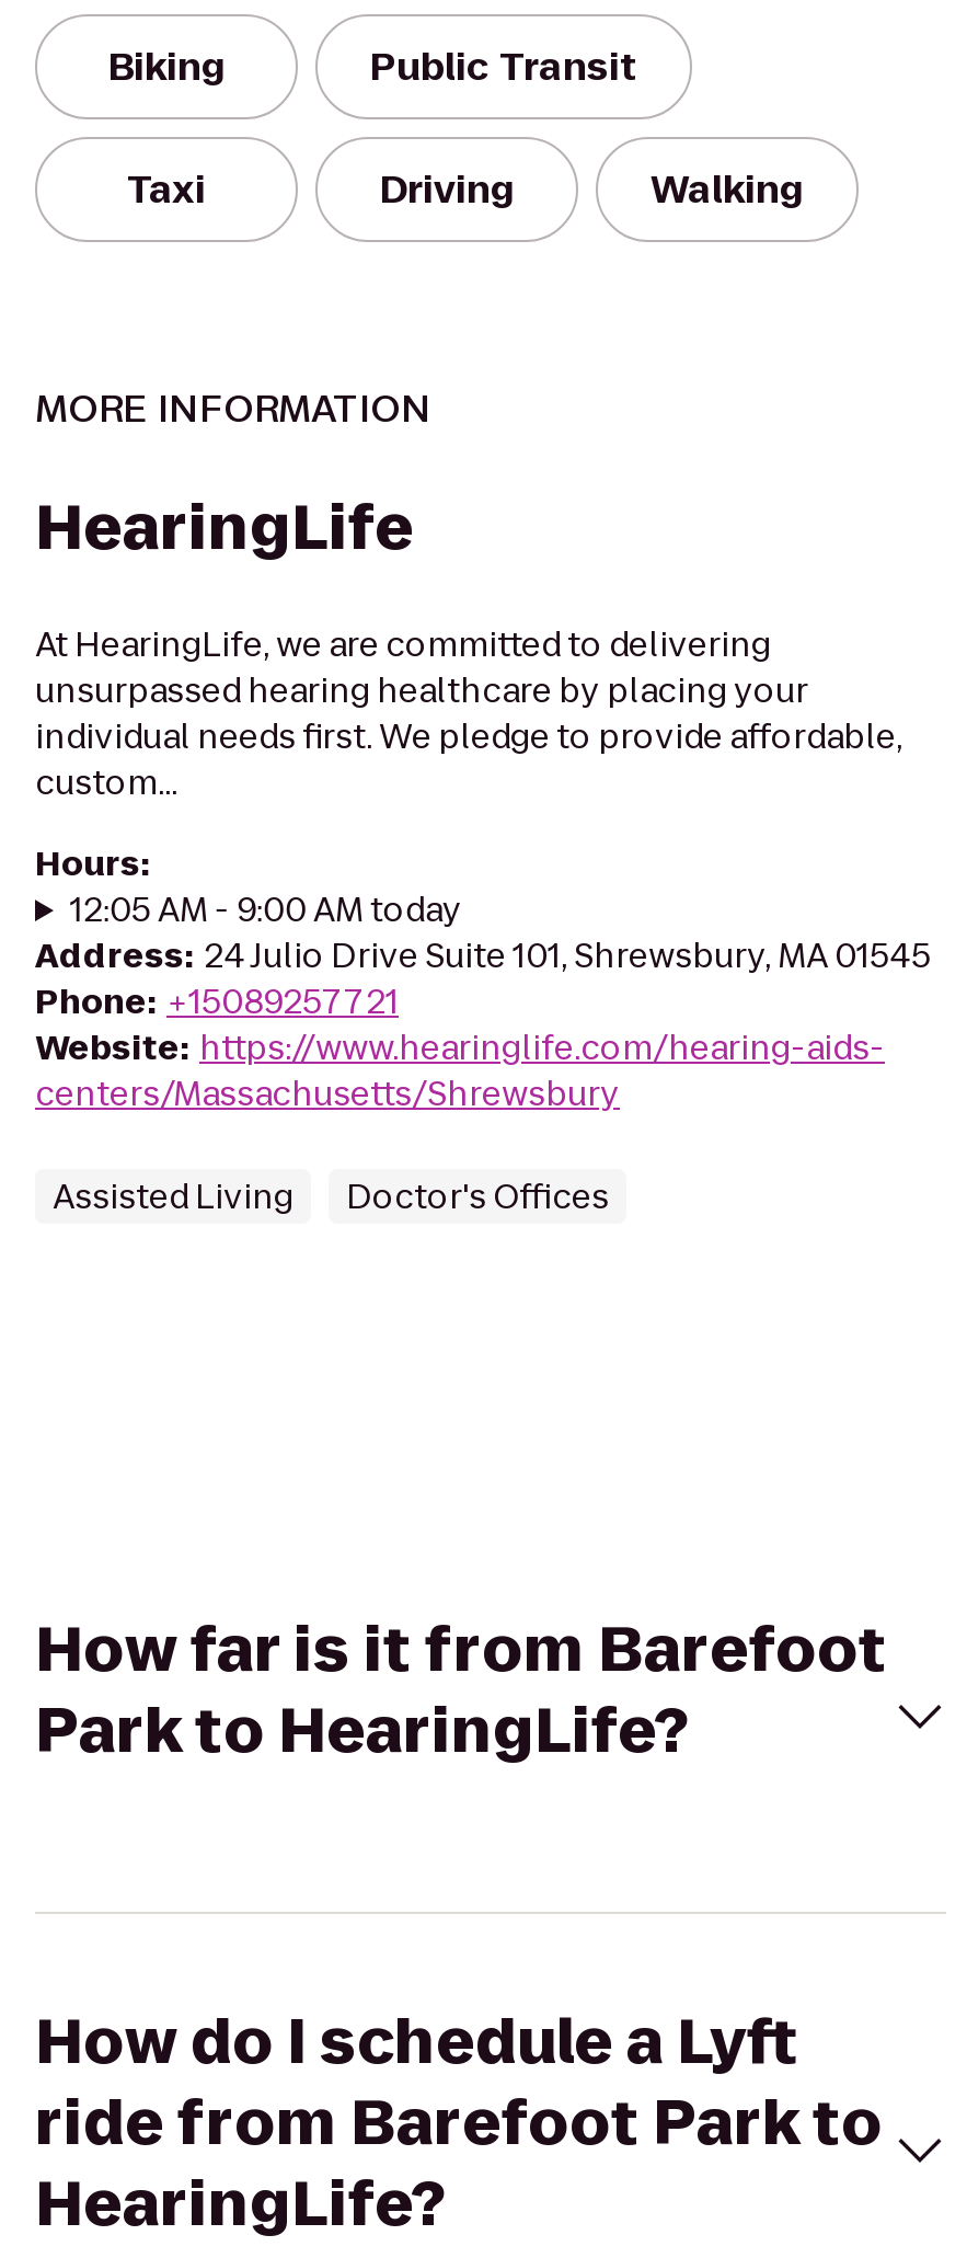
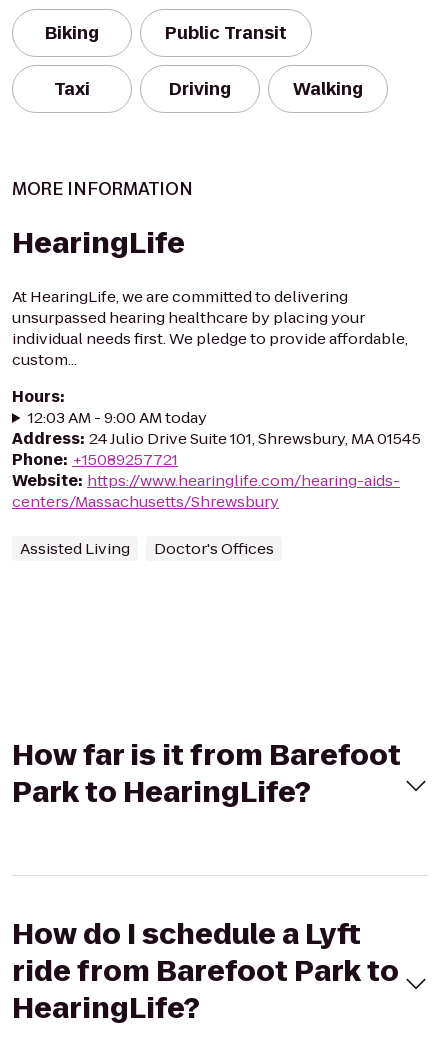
[70,886,462,932] 12:05 AM - 9:00 AM today -> [28,407,207,428] 12:03 AM - 9:00 AM today

